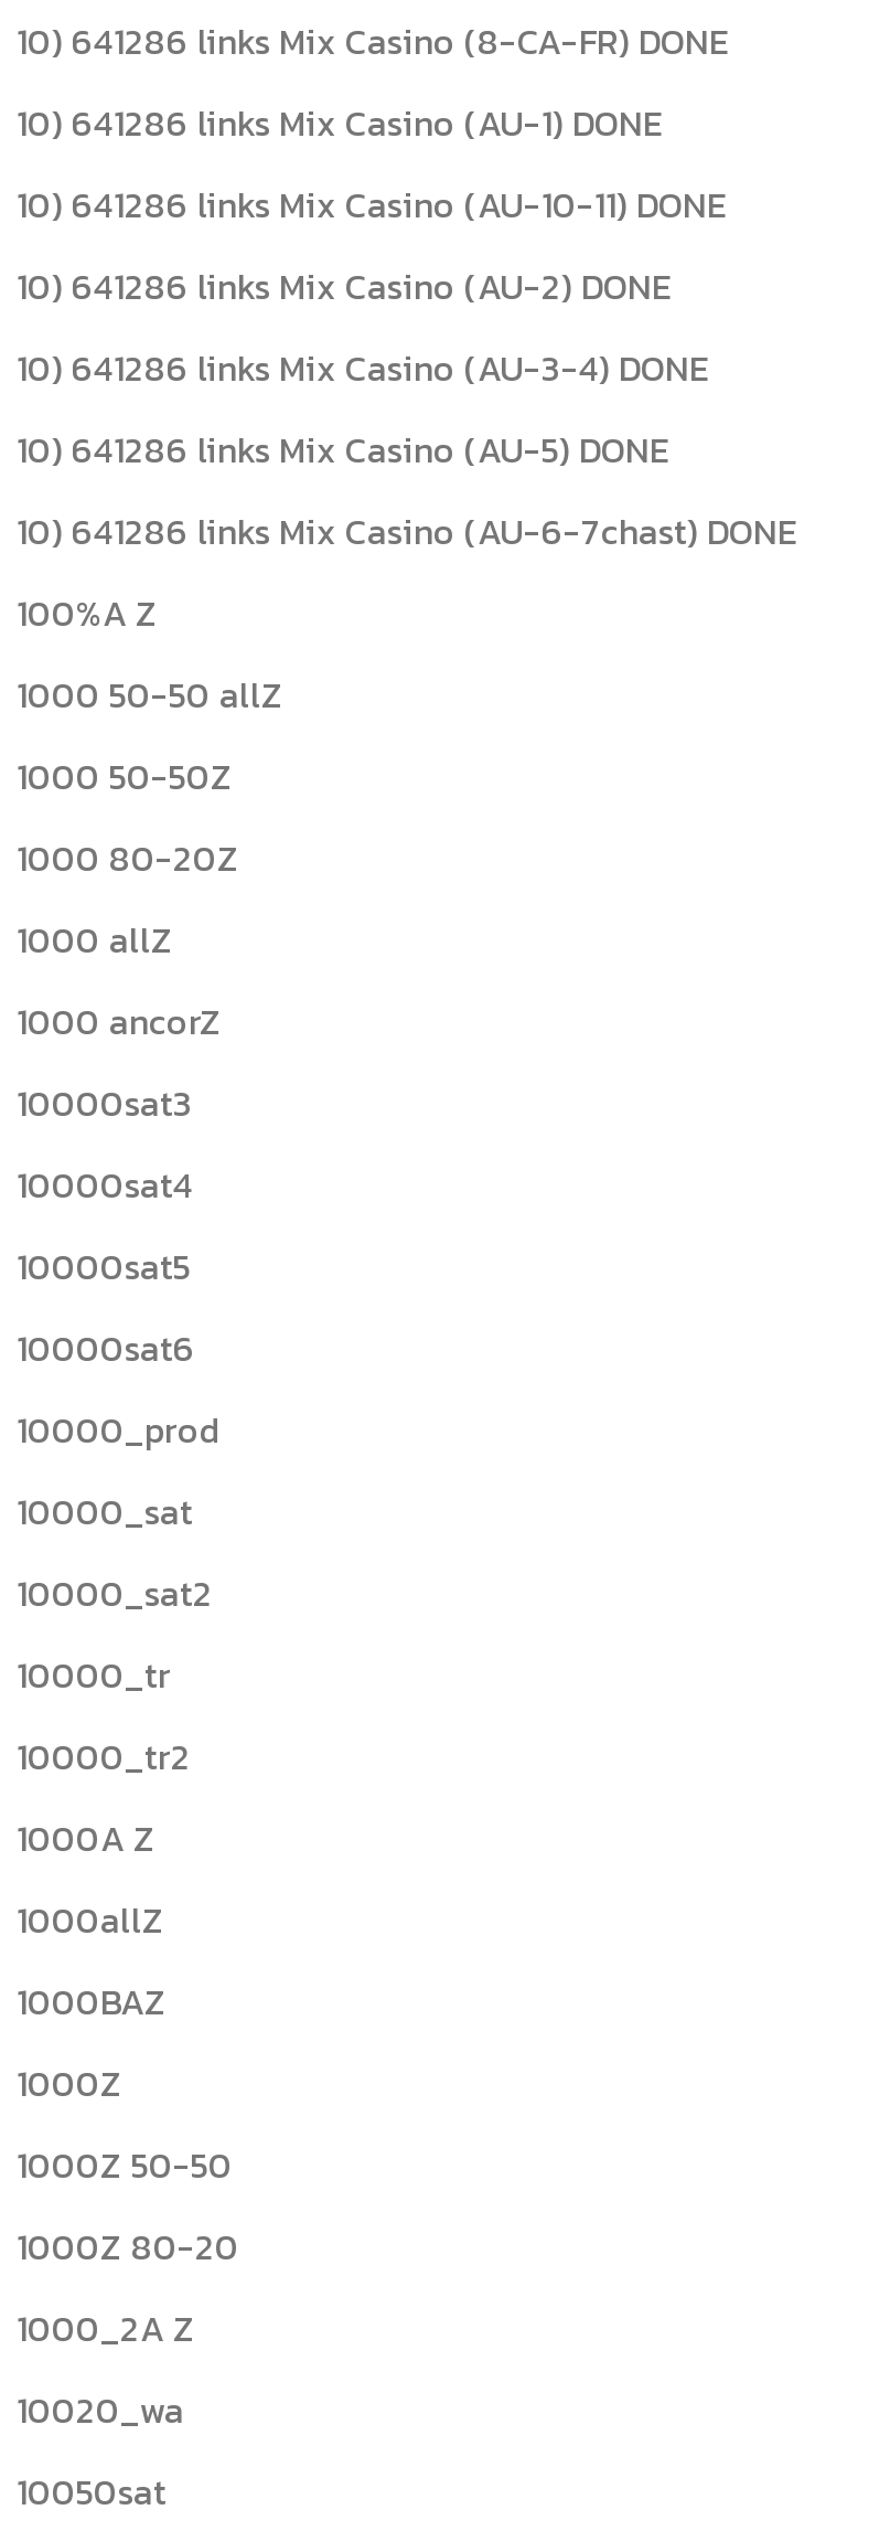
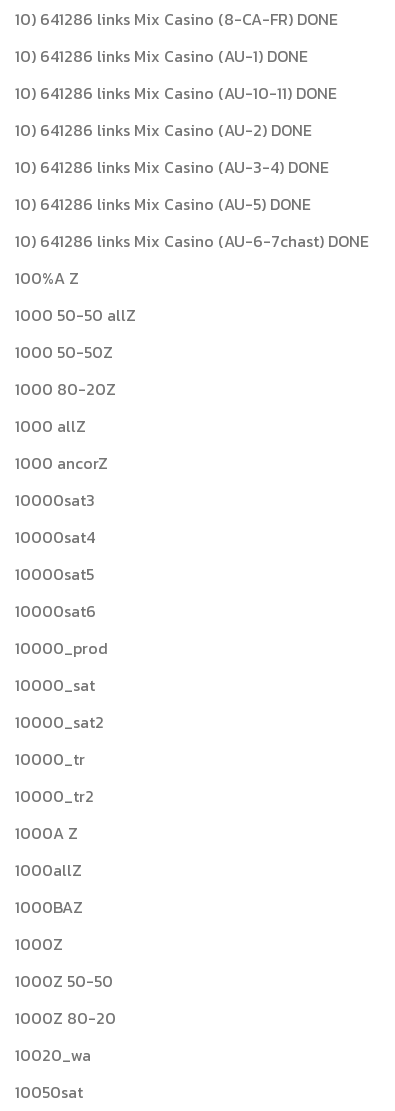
[17,2301,195,2354] 1000_2A Z -> none

